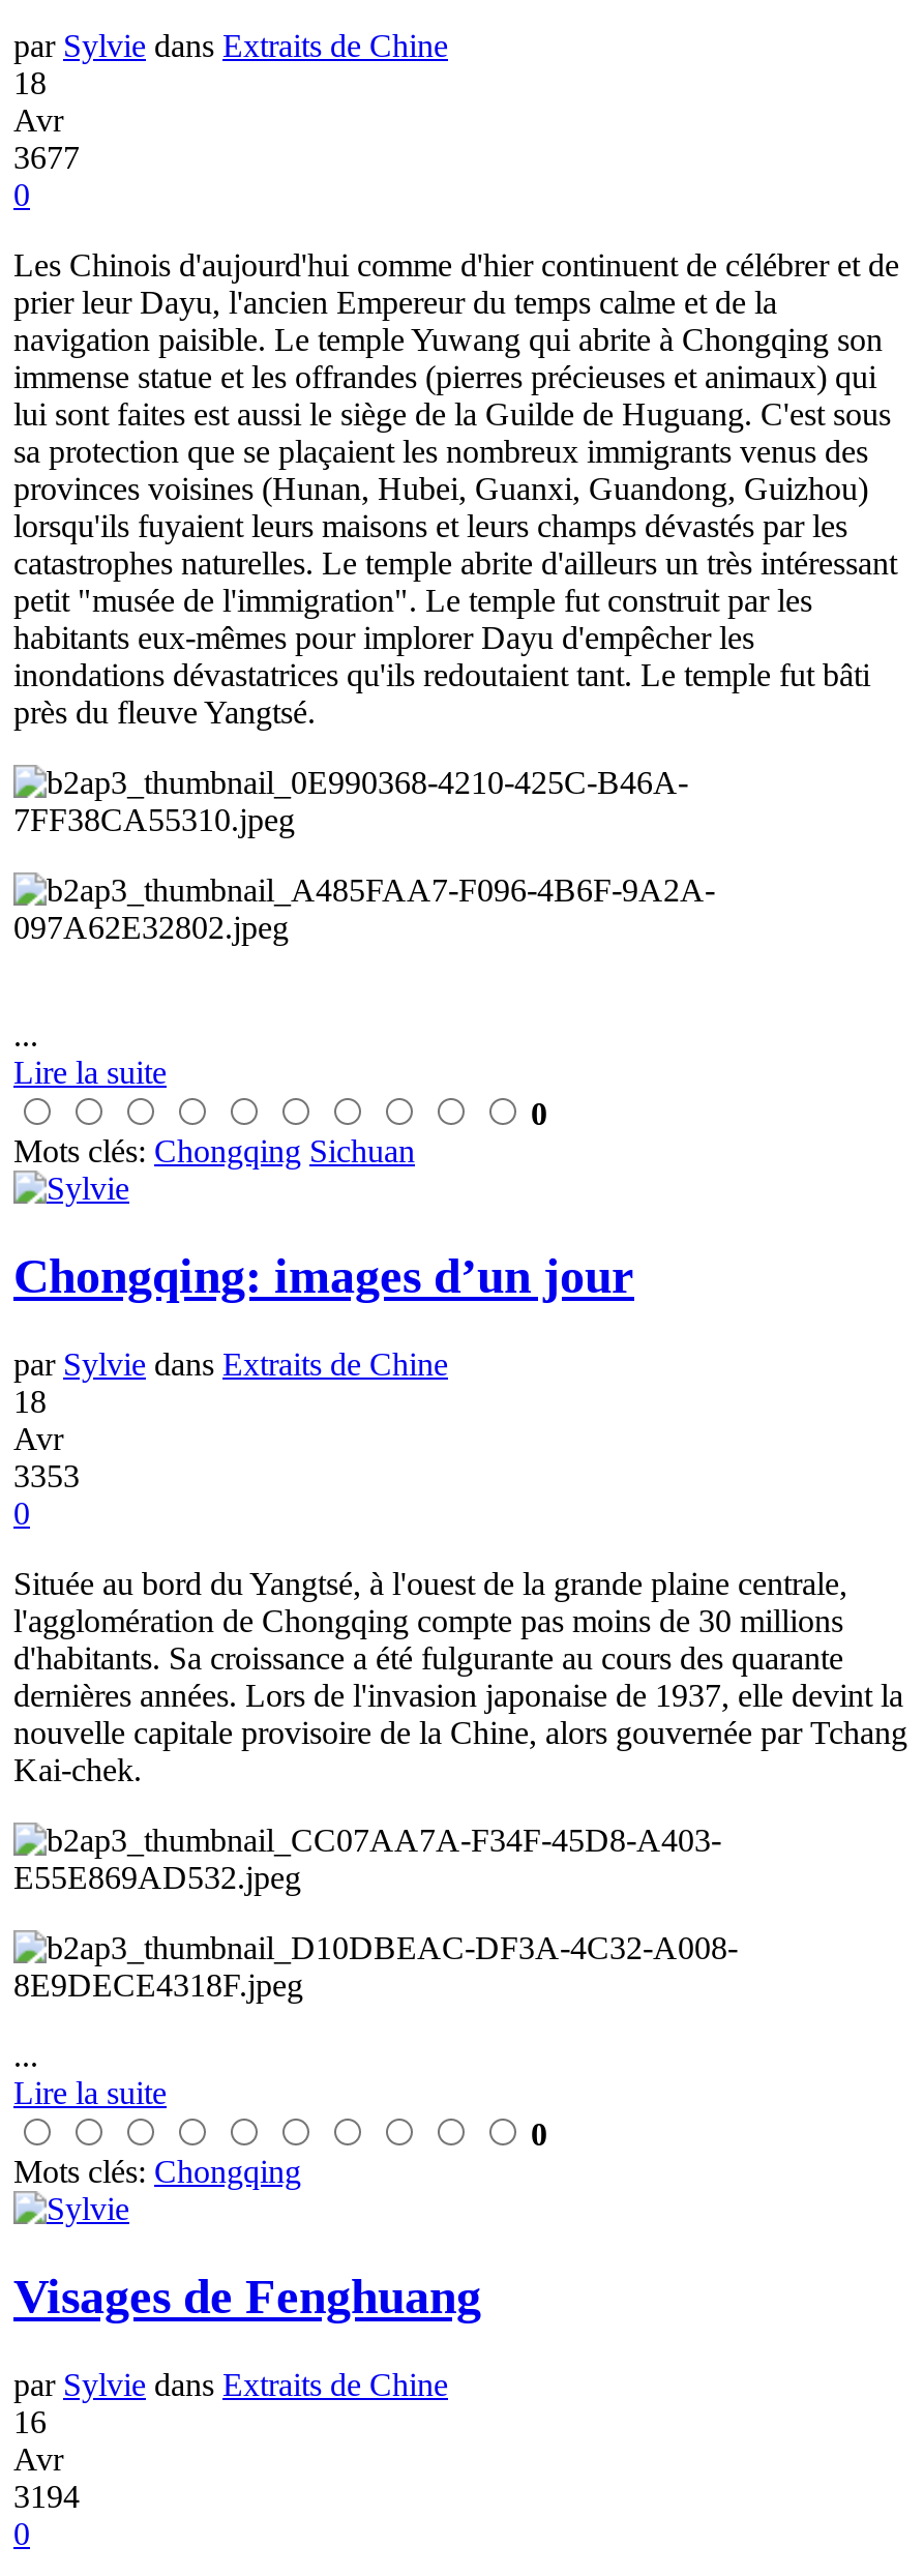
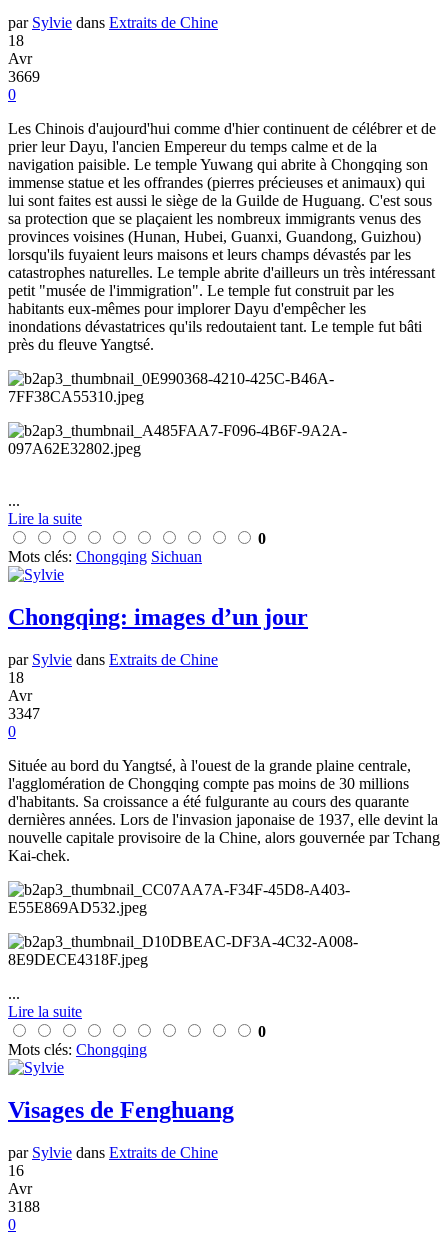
[13,140,80,176] 3677 -> [8,68,40,85] 3669
[13,1458,80,1494] 3353 -> [8,705,40,722] 3347
[13,2479,80,2514] 3194 -> [8,1198,40,1215] 3188

